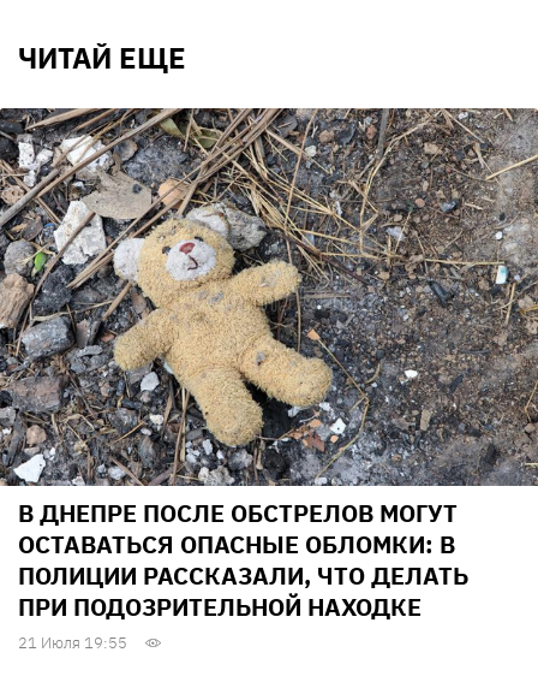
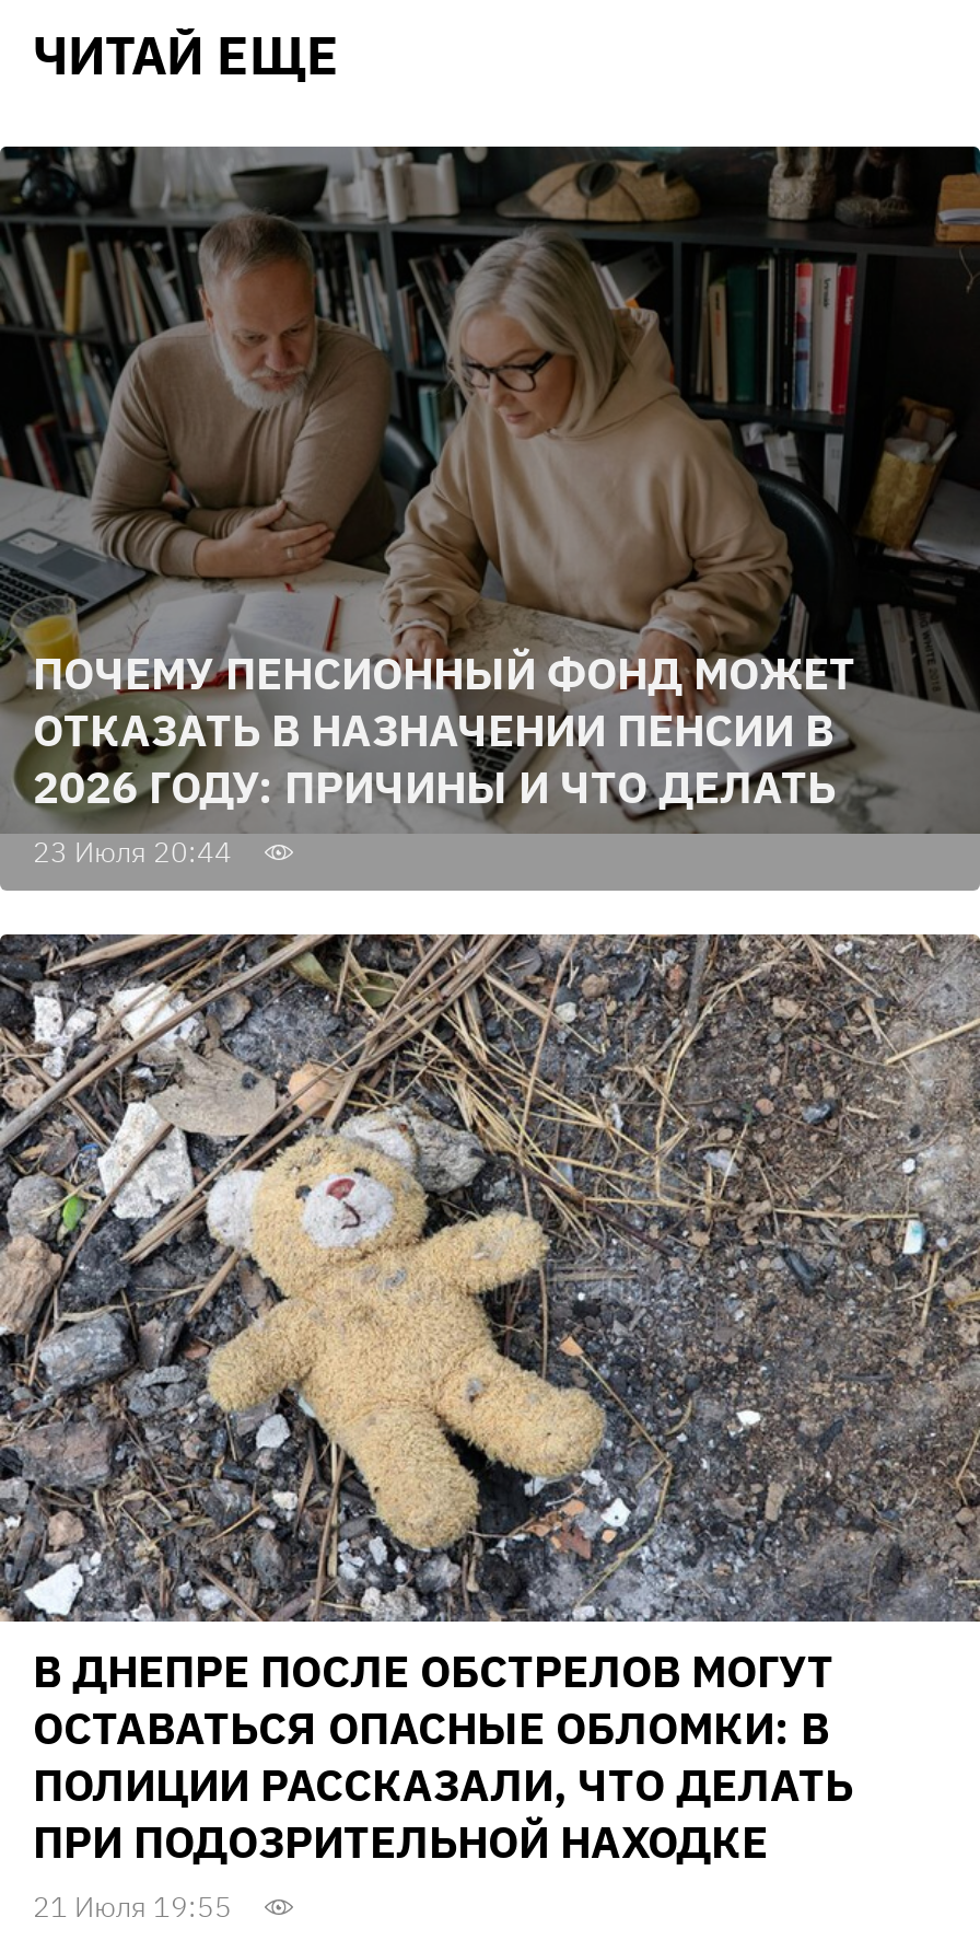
none -> [7,144,973,893] [image] | ПОЧЕМУ ПЕНСИОННЫЙ ФОНД МОЖЕТ | ОТКАЗАТЬ В НАЗНАЧЕНИИ ПЕНСИИ В | 2026 ГОДУ: ПРИЧИНЫ И ЧТО ДЕЛАТЬ | 23 Июля 20:44

